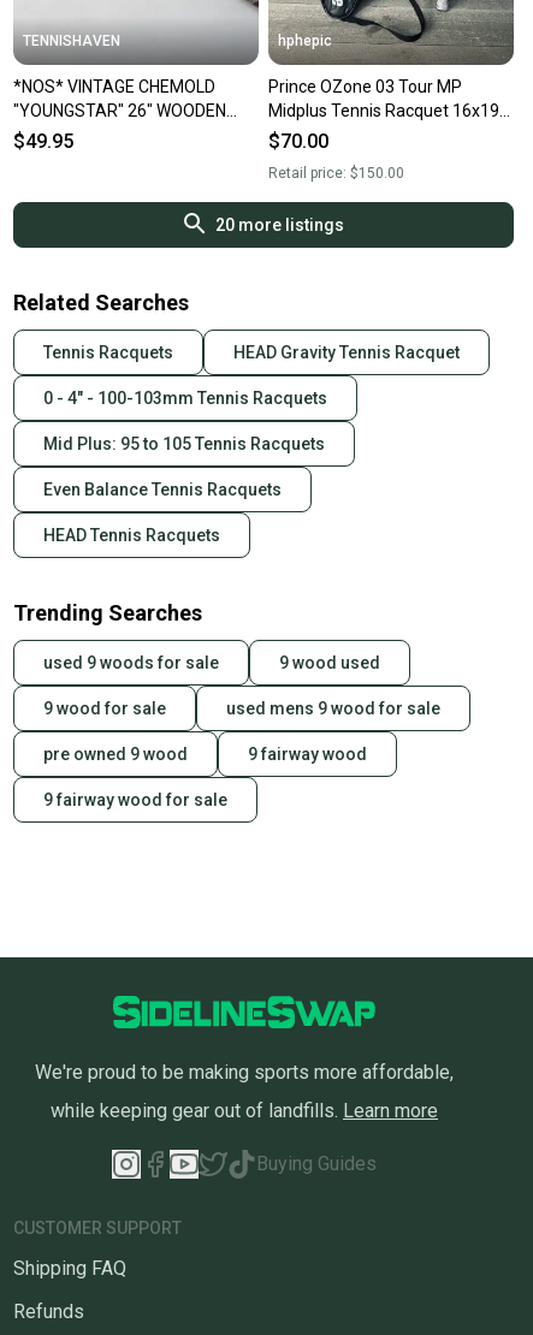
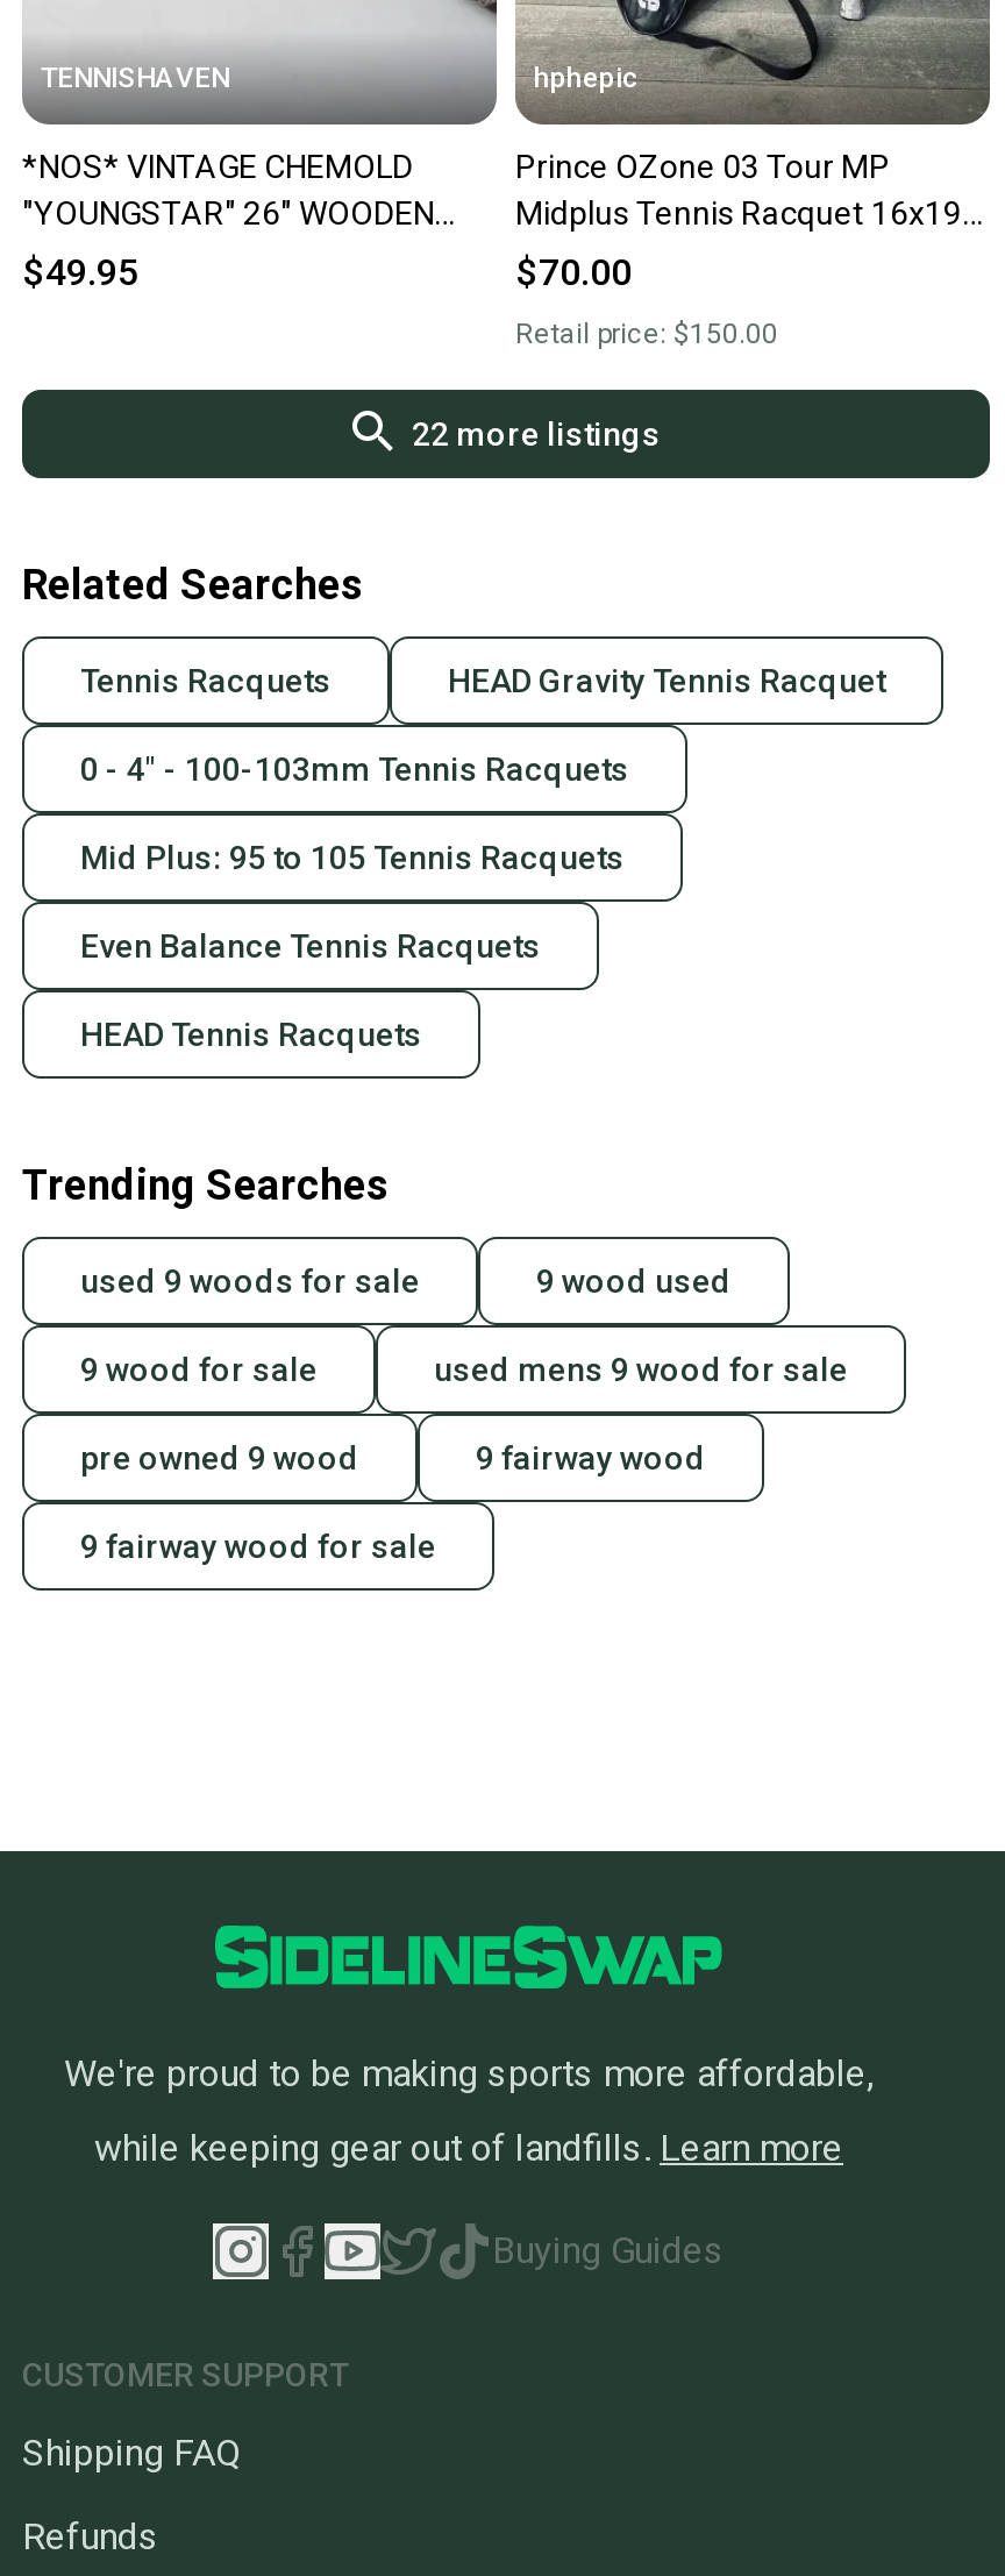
[215,215,344,234] 20 more listings -> [412,416,661,453] 22 more listings

